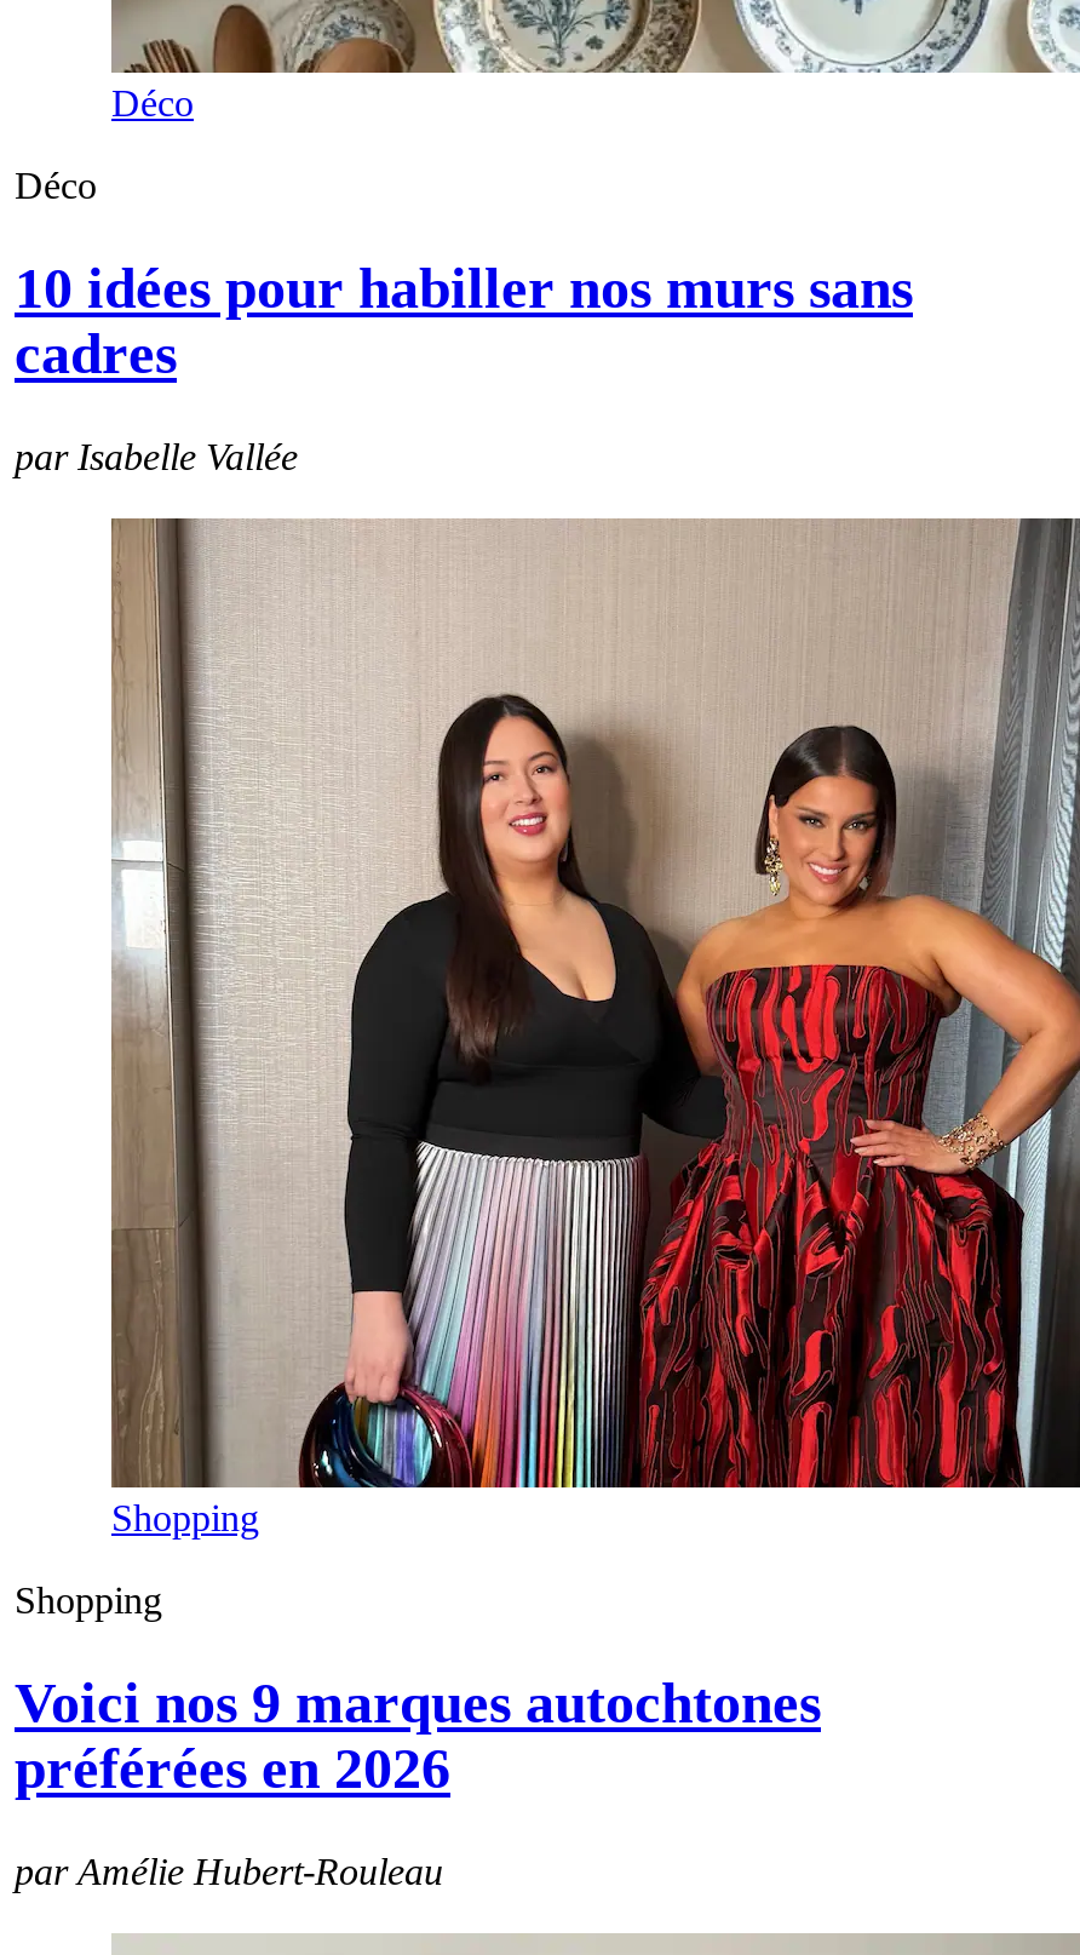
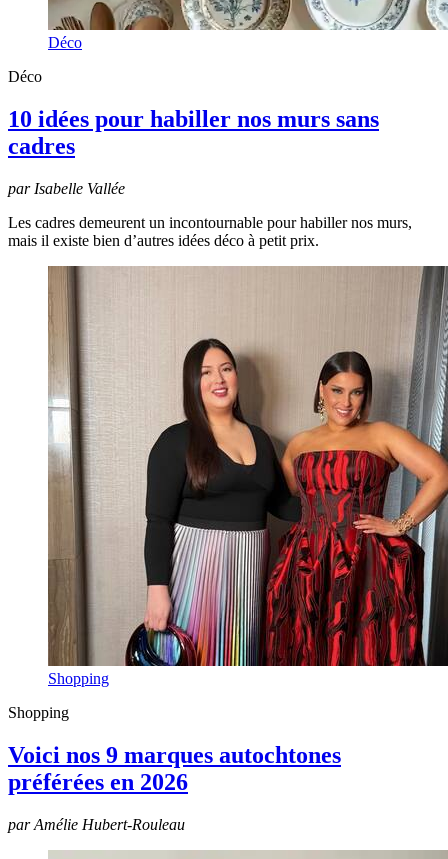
none -> [8,214,412,249] Les cadres demeurent un incontournable pour habiller nos murs, | mais il existe bien d’autres idées déco à petit prix.

